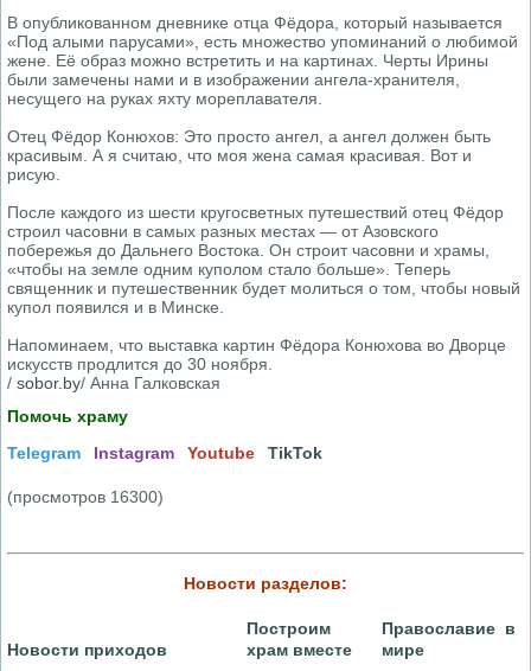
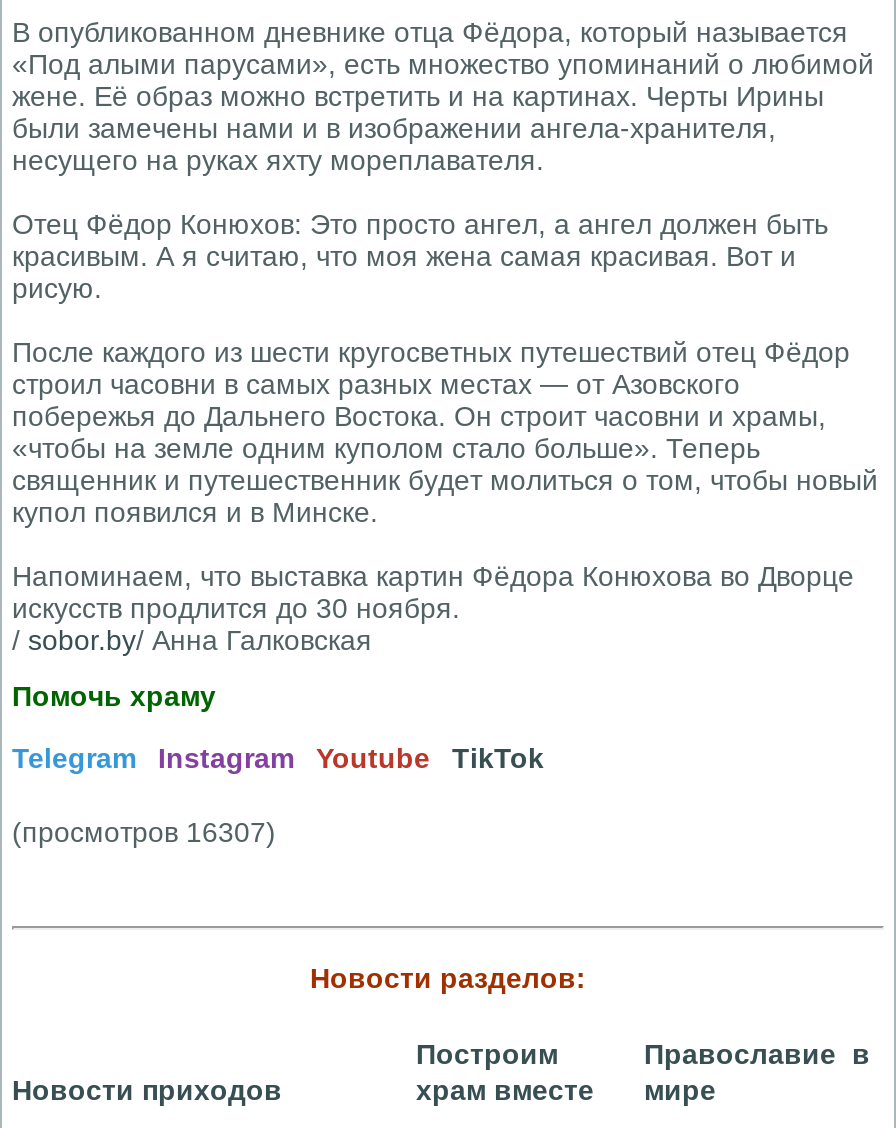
[7,487,164,506] (просмотров 16300) -> [12,816,276,848] (просмотров 16307)

